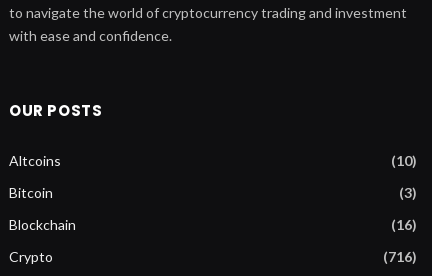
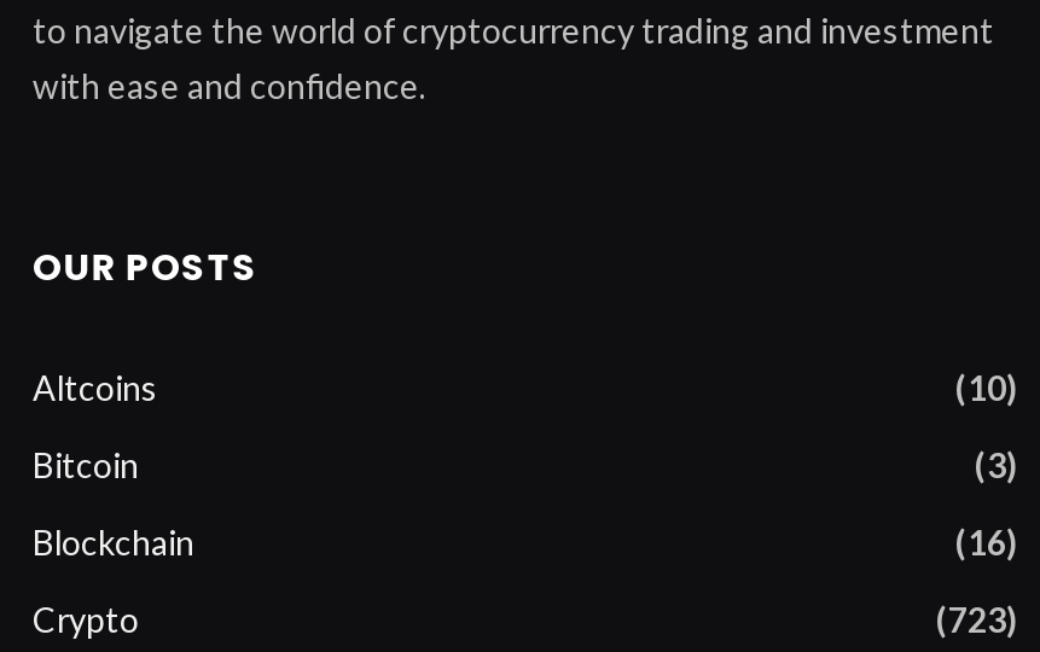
[383,248,417,265] (716) -> [936,598,1018,639] (723)

